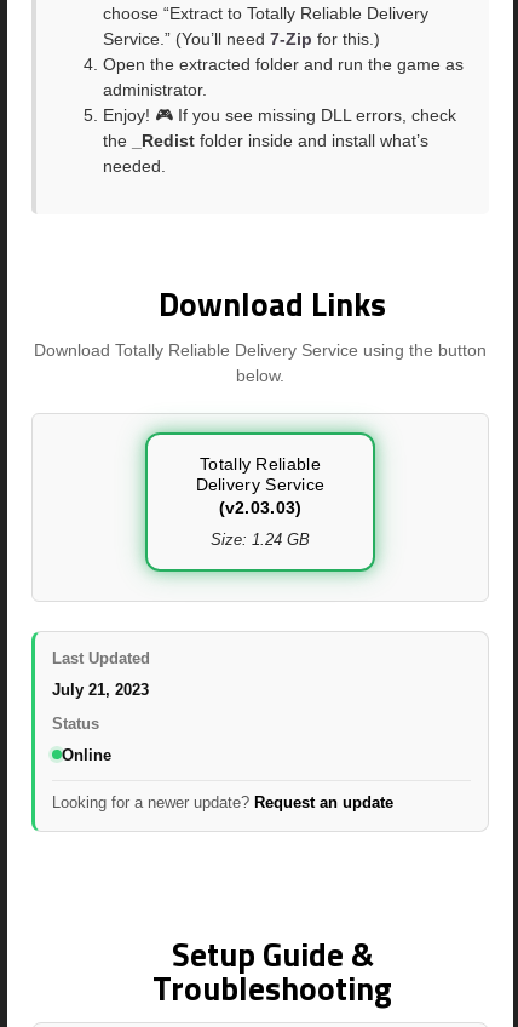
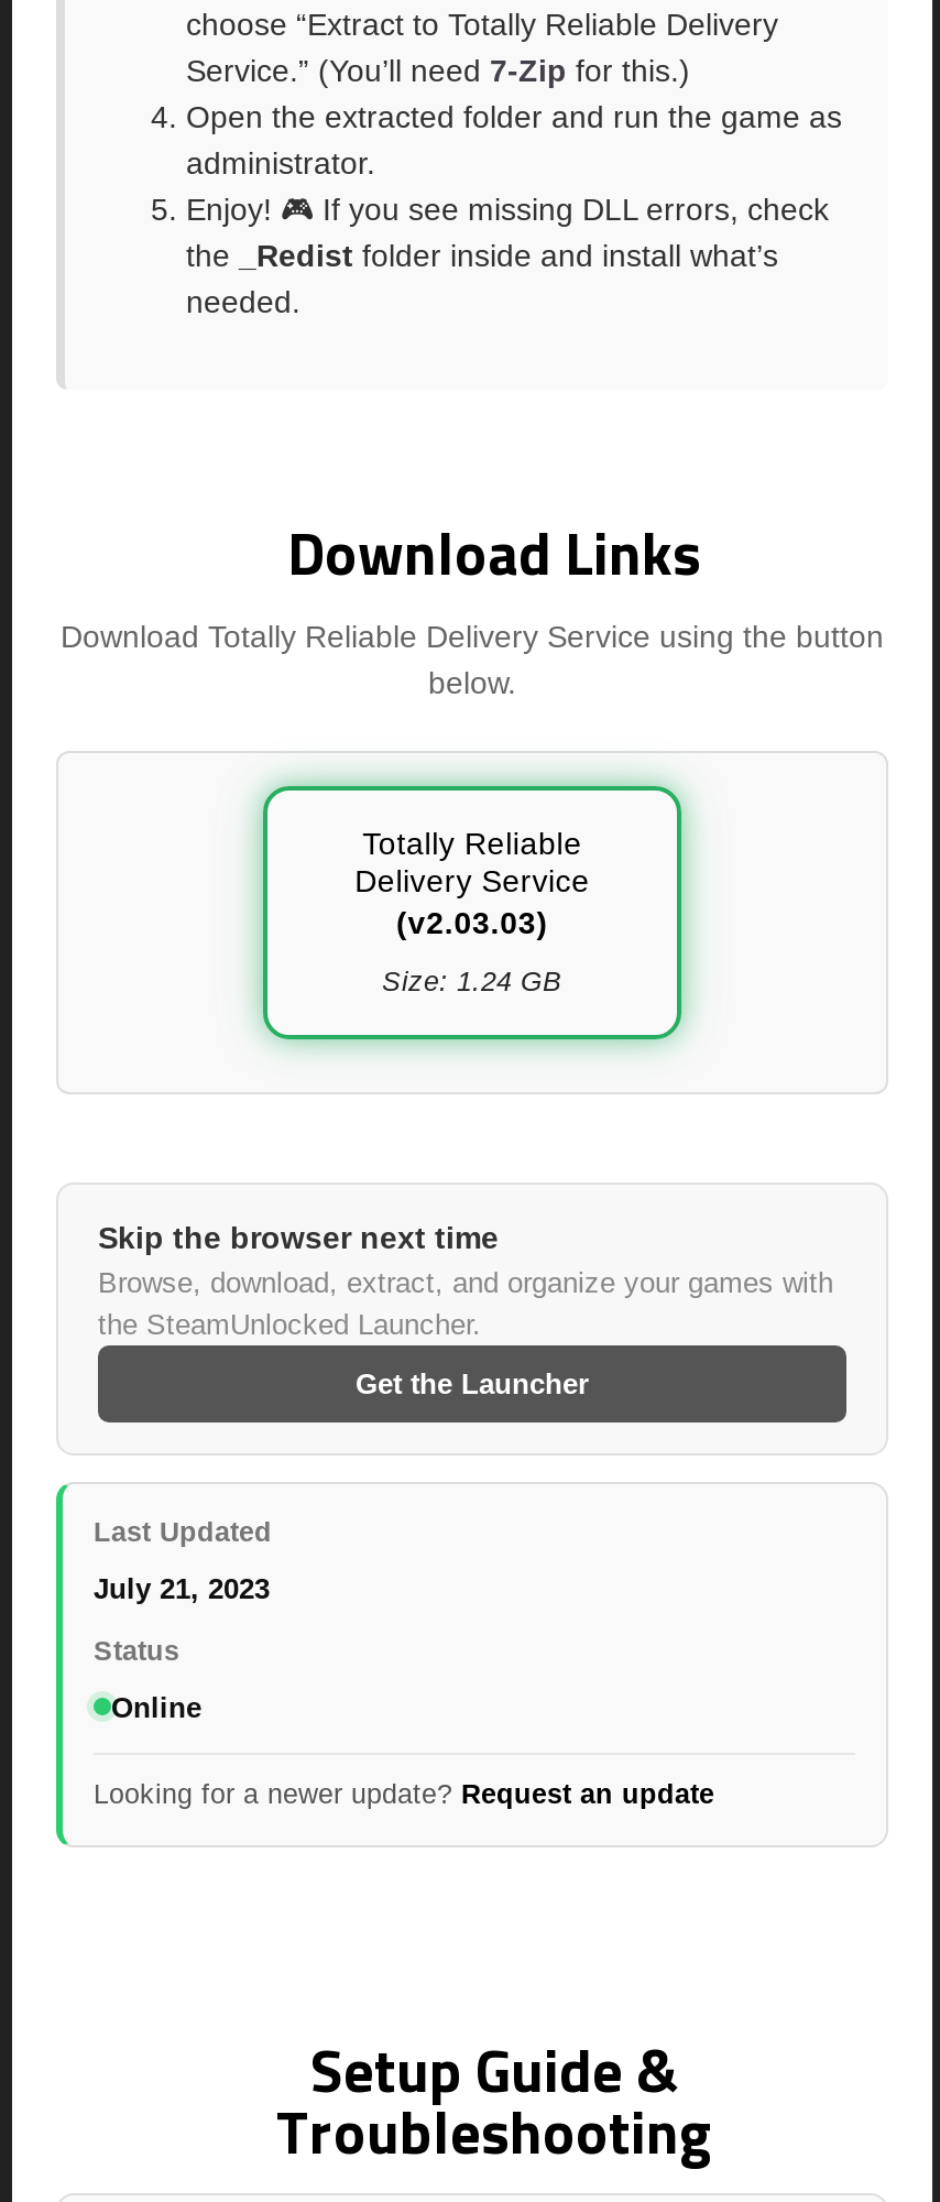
none -> [98,1219,833,1400] Skip the browser next time | Browse, download, extract, and organize your games with | the SteamUnlocked Launcher. | Get the Launcher

